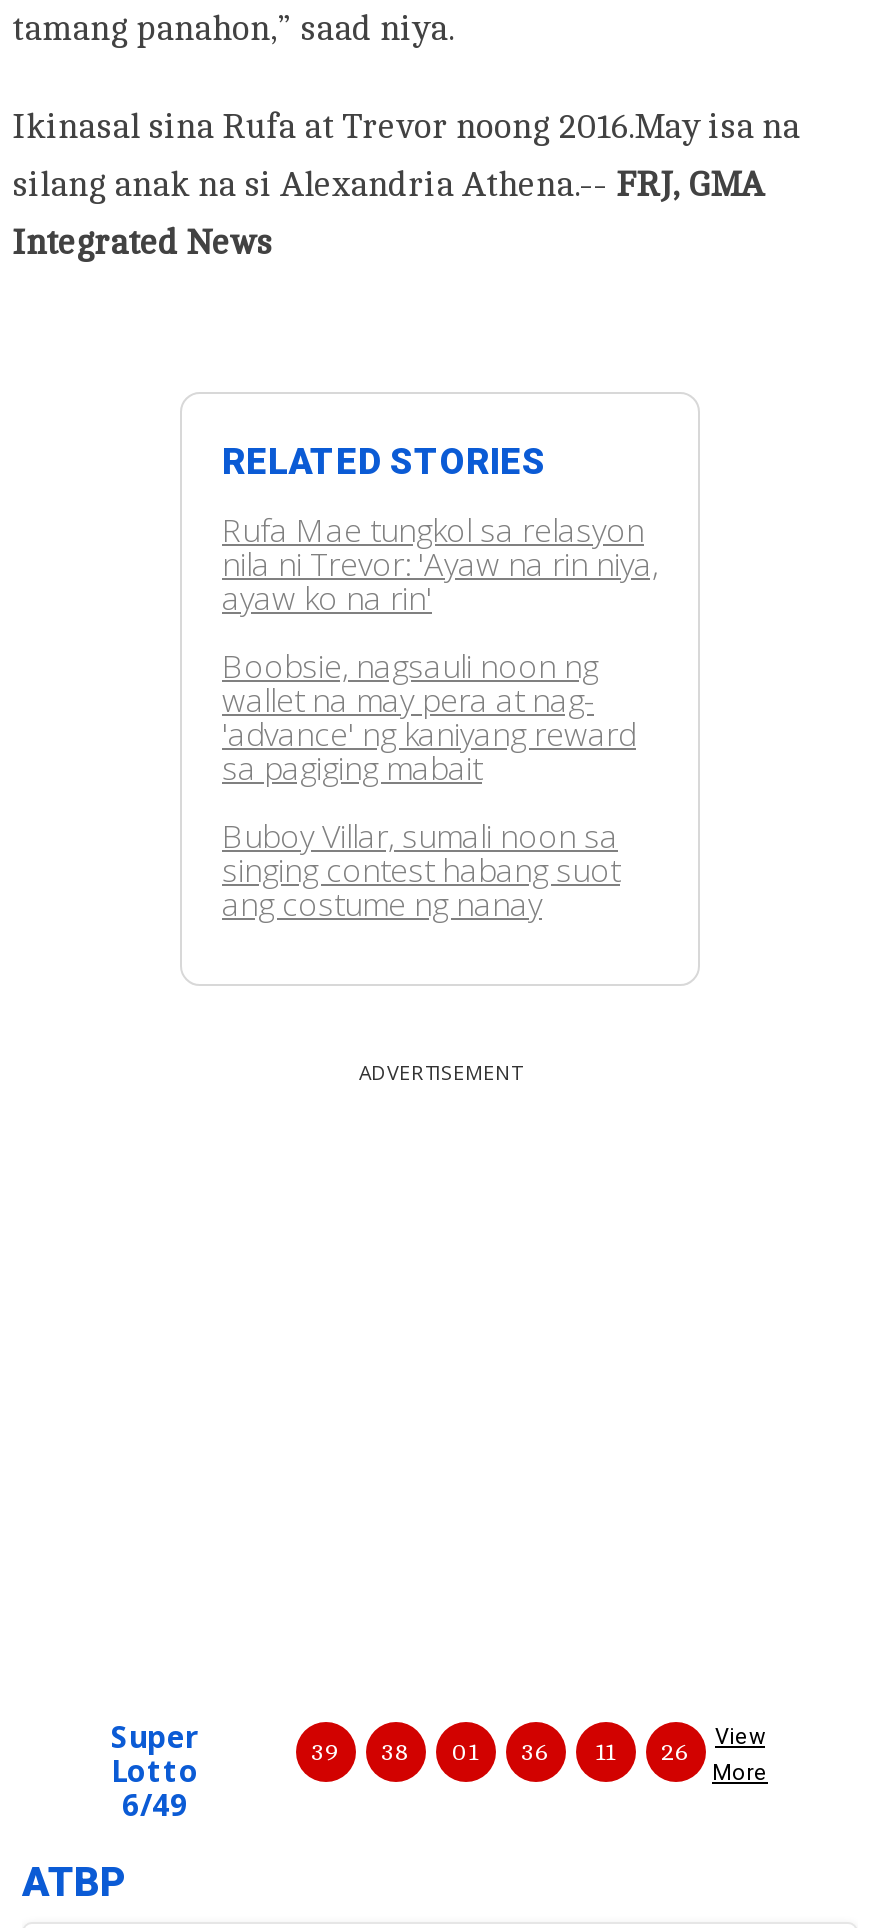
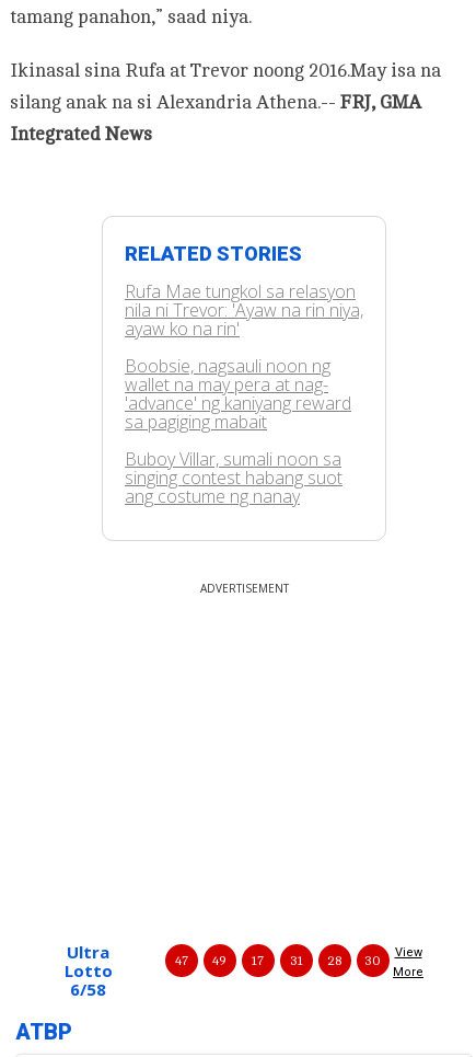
[111,1716,199,1756] Super -> [67,941,109,963] Ultra
[311,1738,339,1766] 39 -> [175,953,188,968] 47
[381,1738,409,1766] 38 -> [212,953,227,968] 49
[452,1738,478,1766] 01 -> [252,953,264,968] 17
[521,1738,549,1766] 36 -> [289,953,303,968] 31
[595,1738,615,1766] 11 -> [327,953,342,968] 28
[661,1738,689,1766] 26 -> [364,953,381,968] 30
[122,1784,188,1824] 6/49 -> [70,978,106,1000] 6/58

